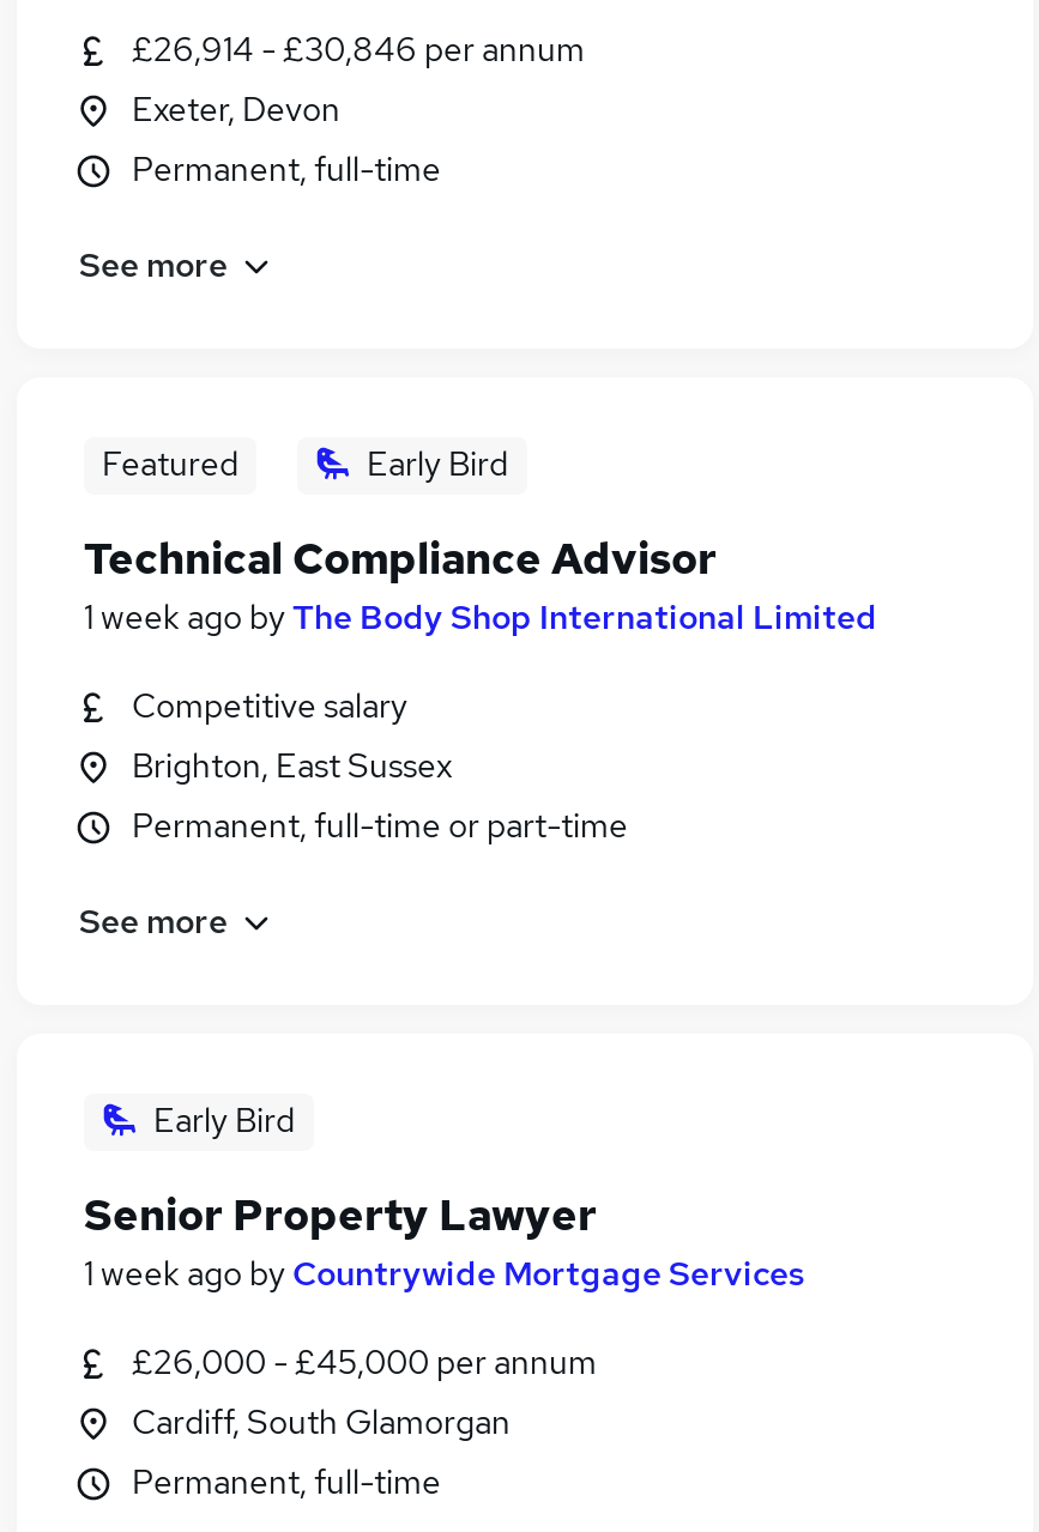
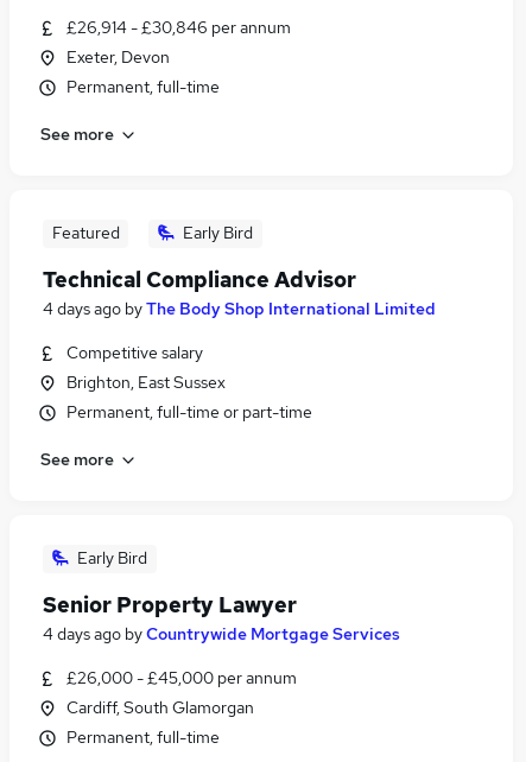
[84,595,877,638] 1 week ago by The Body Shop International Limited -> [43,298,436,319] 4 days ago by The Body Shop International Limited
[84,1252,805,1295] 1 week ago by Countrywide Mortgage Services -> [43,623,400,644] 4 days ago by Countrywide Mortgage Services

